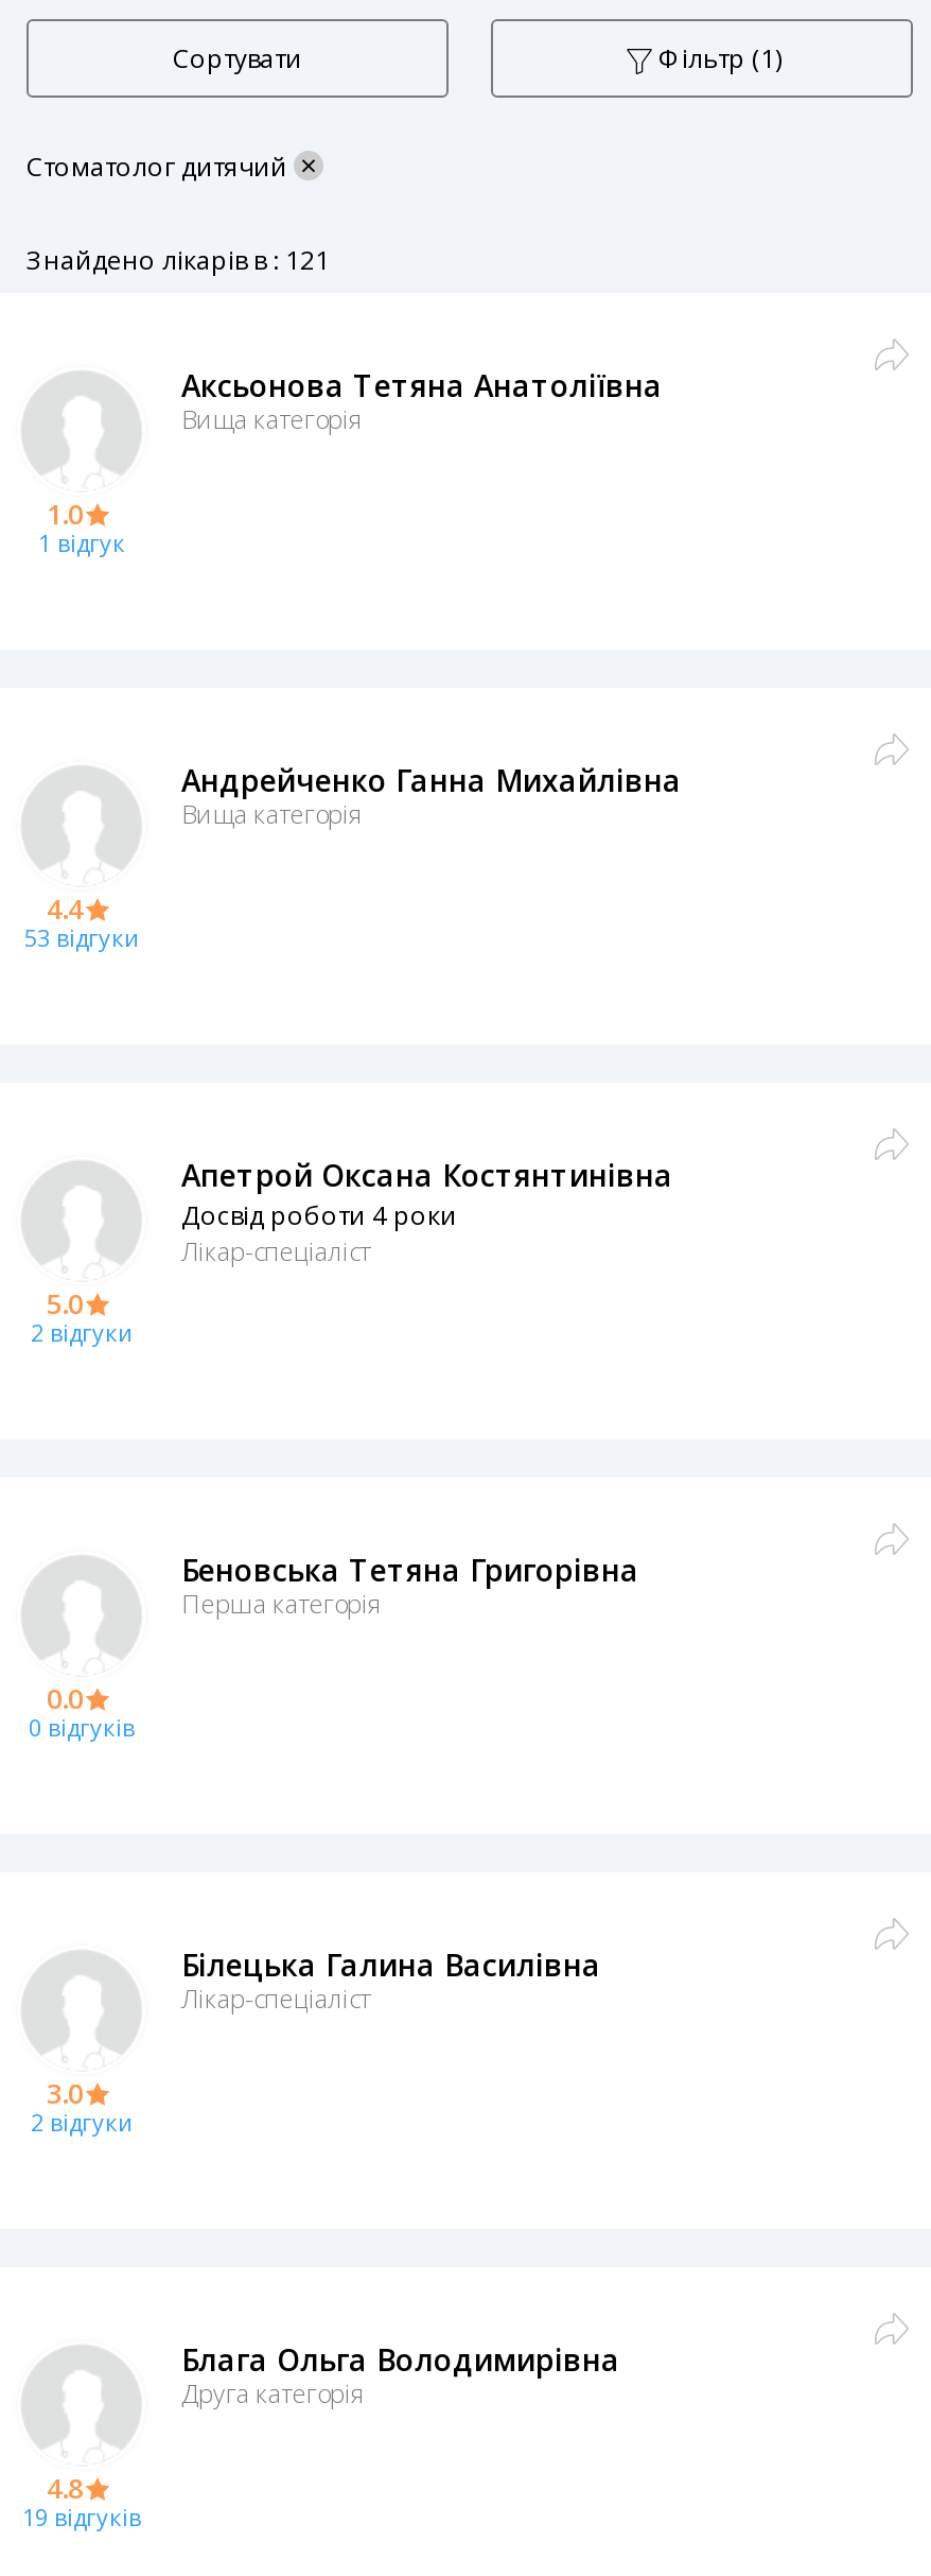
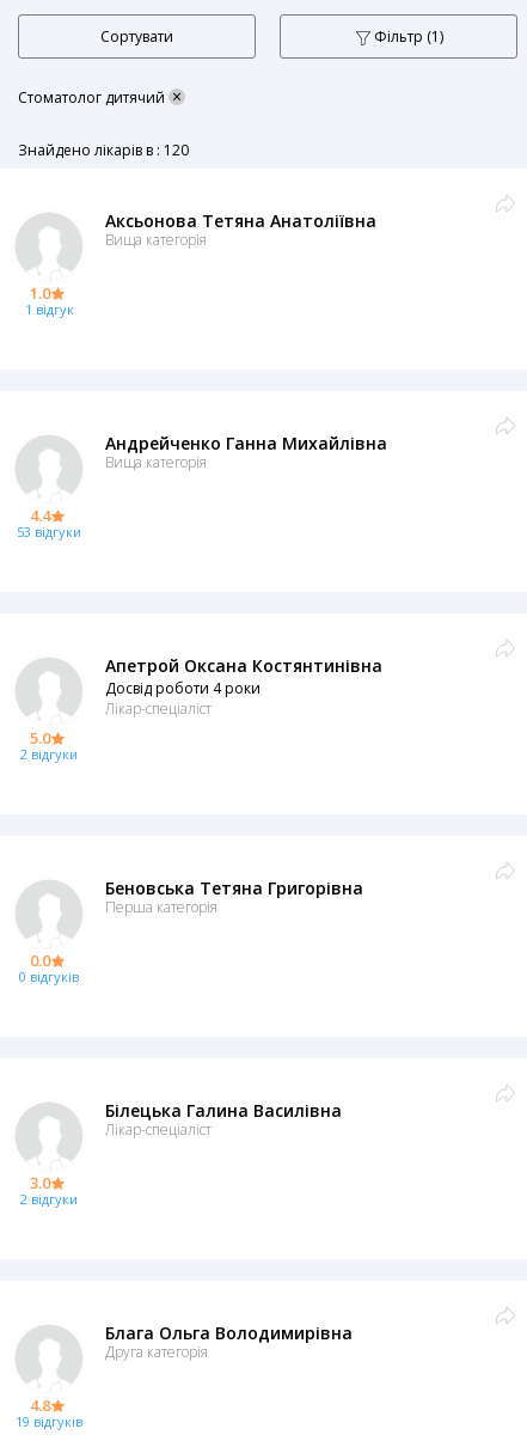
[27,242,330,278] Знайдено лікарів в : 121 -> [18,140,189,160] Знайдено лікарів в : 120

